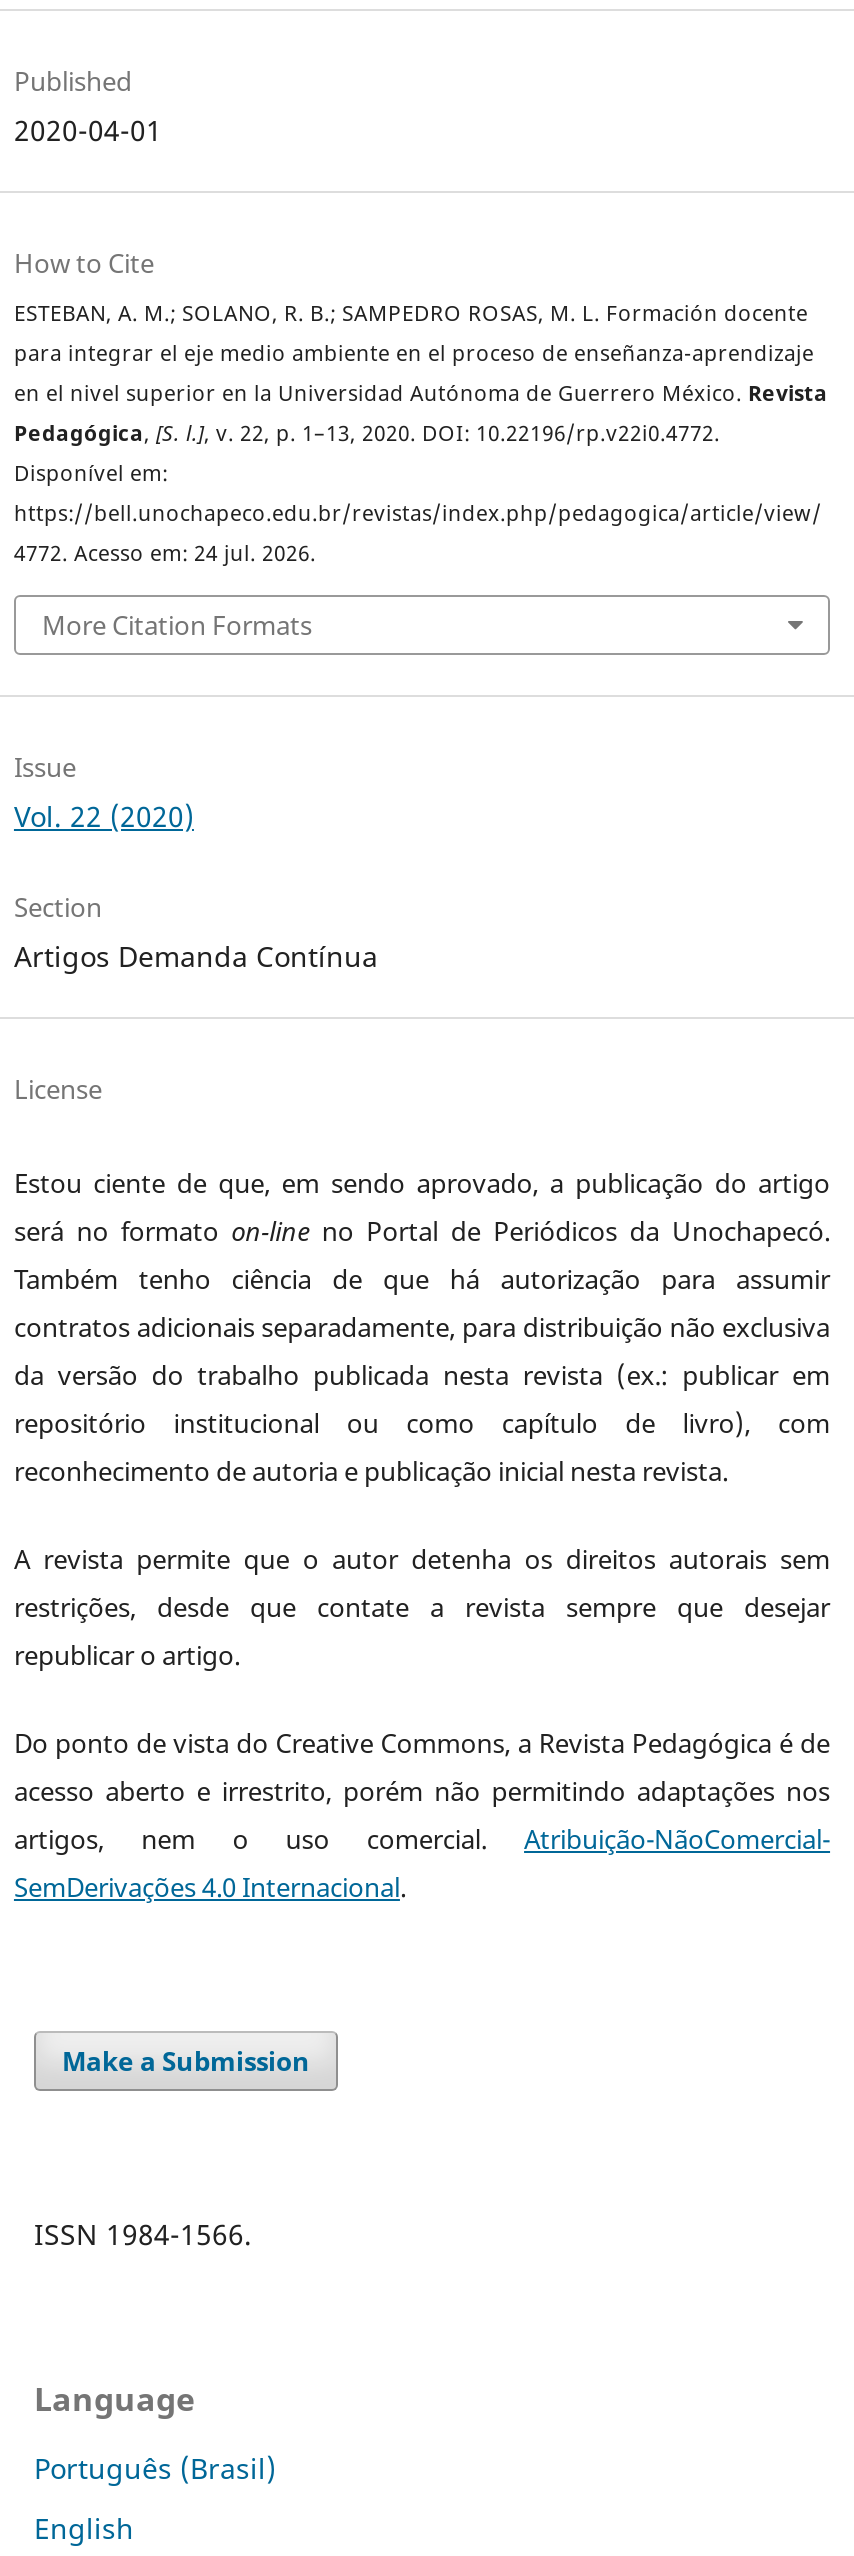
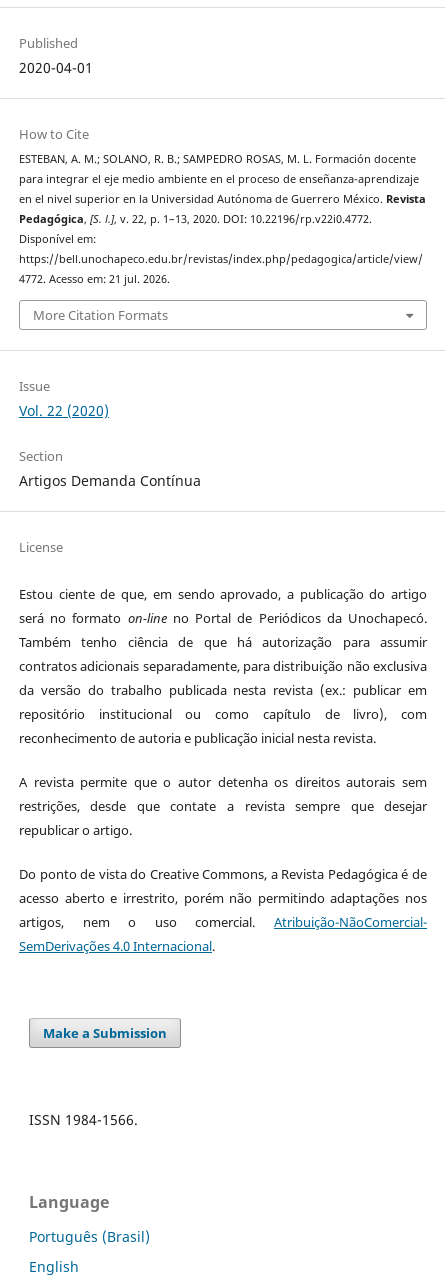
[14,539,316,567] 4772. Acesso em: 24 jul. 2026. -> [19,272,170,286] 4772. Acesso em: 21 jul. 2026.

